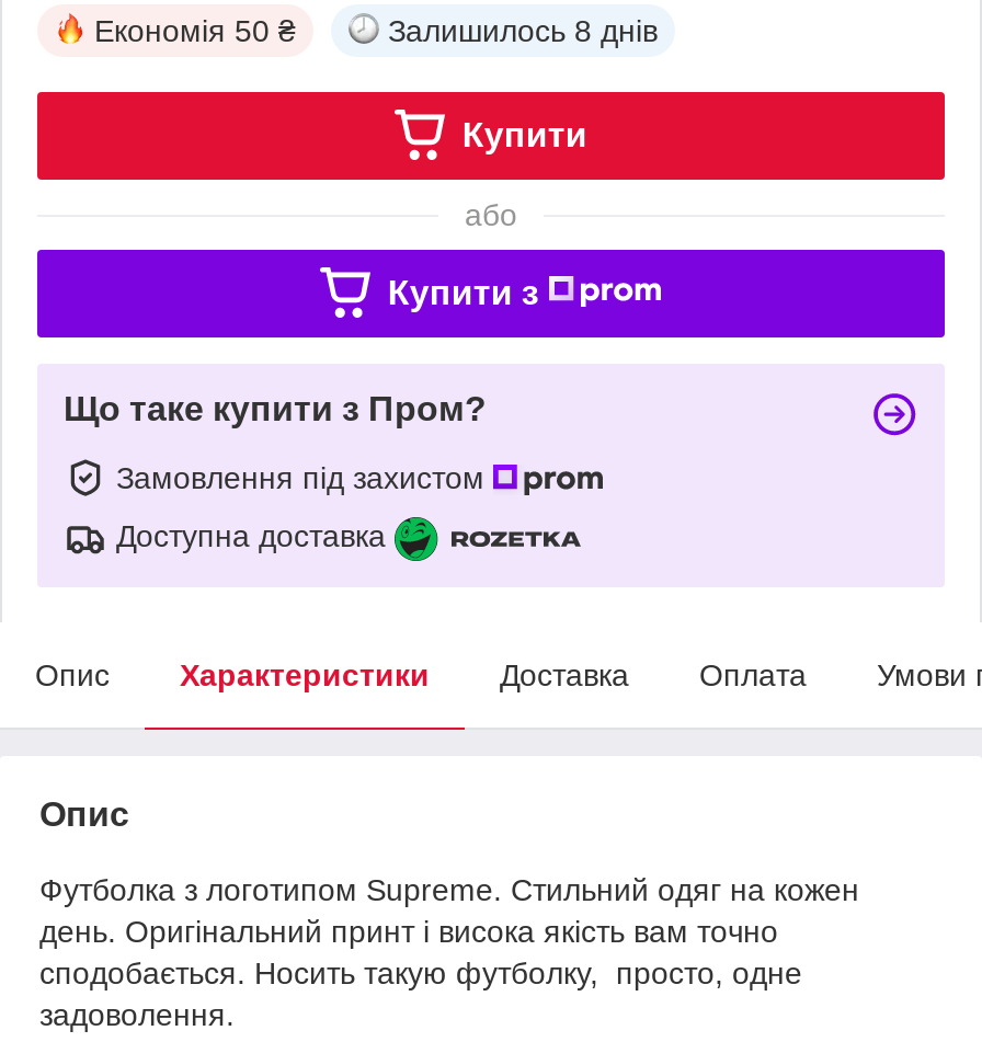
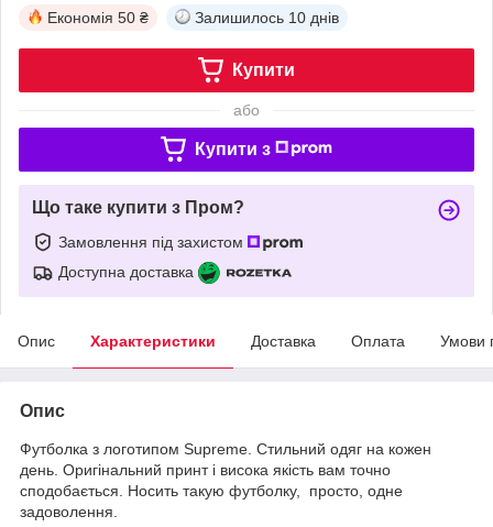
[388,13,658,48] Залишилось 8 днів -> [195,9,339,26] Залишилось 10 днів

